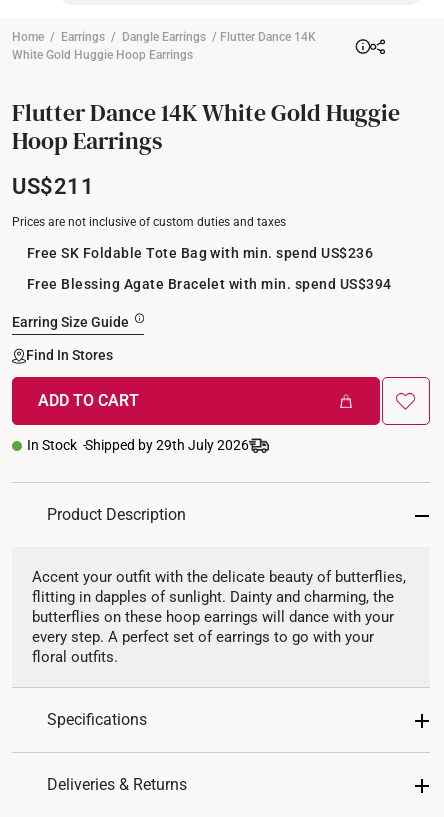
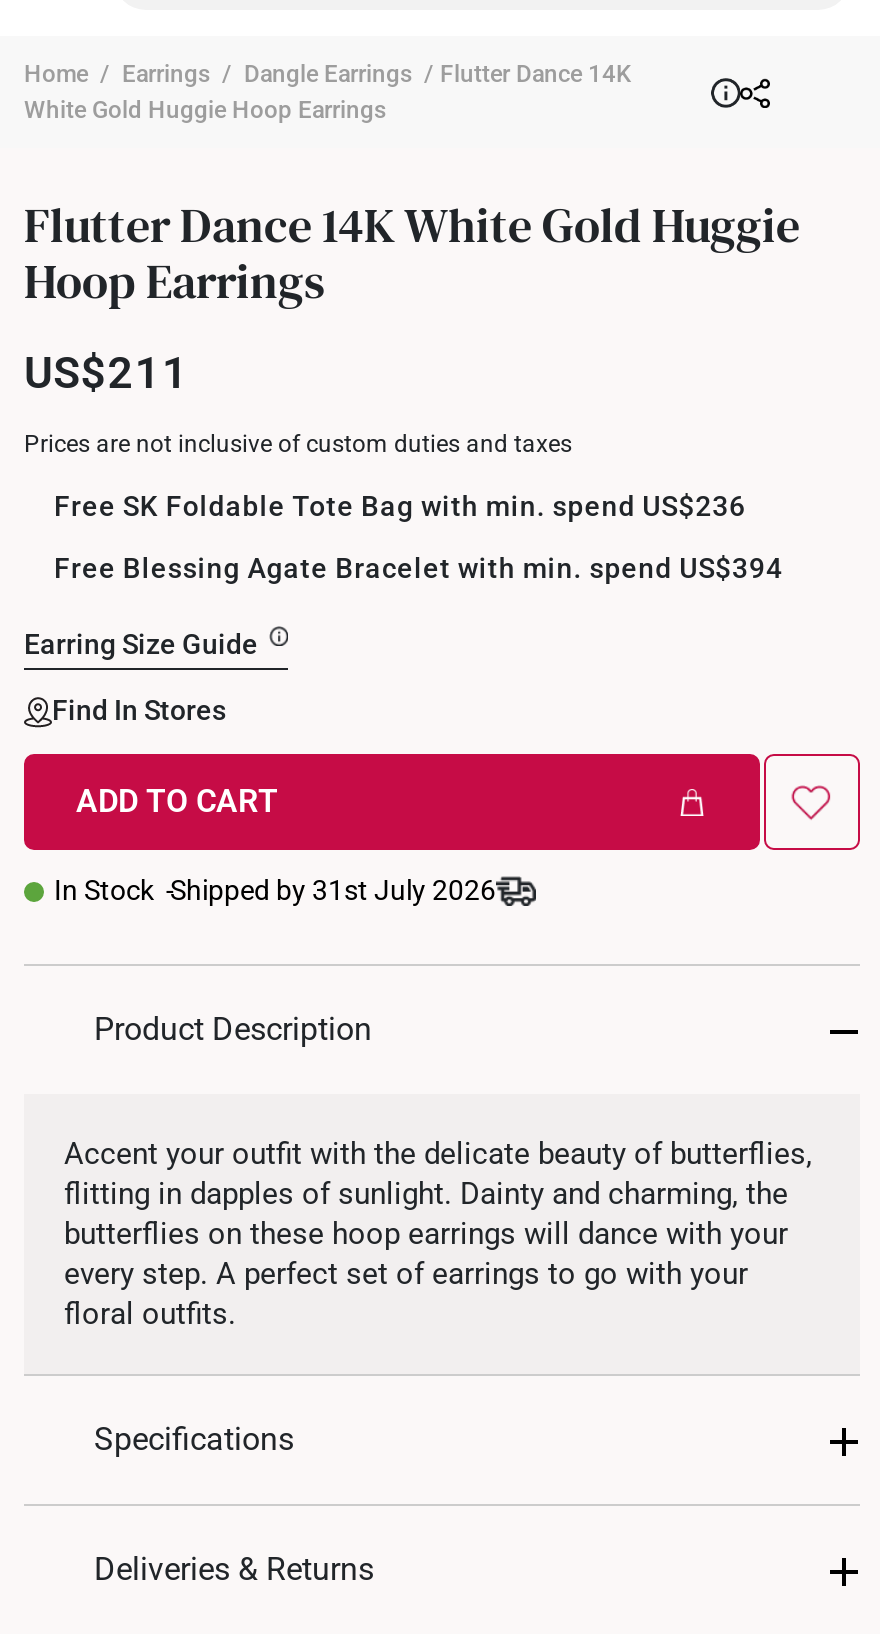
[27,437,249,453] In Stock Shipped by 29th July 2026 -> [54,874,496,906] In Stock Shipped by 31st July 2026

